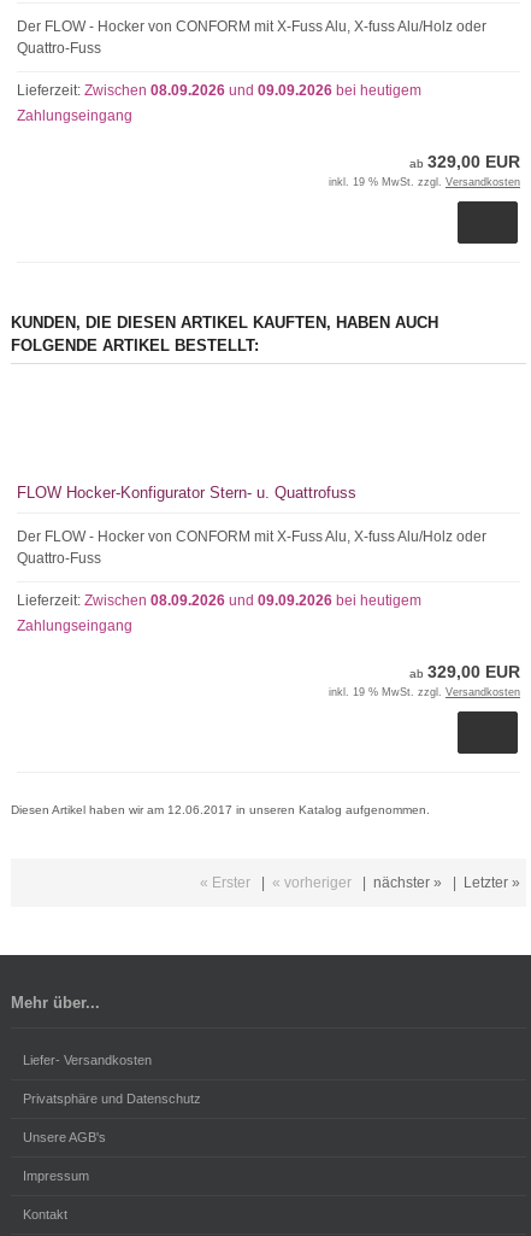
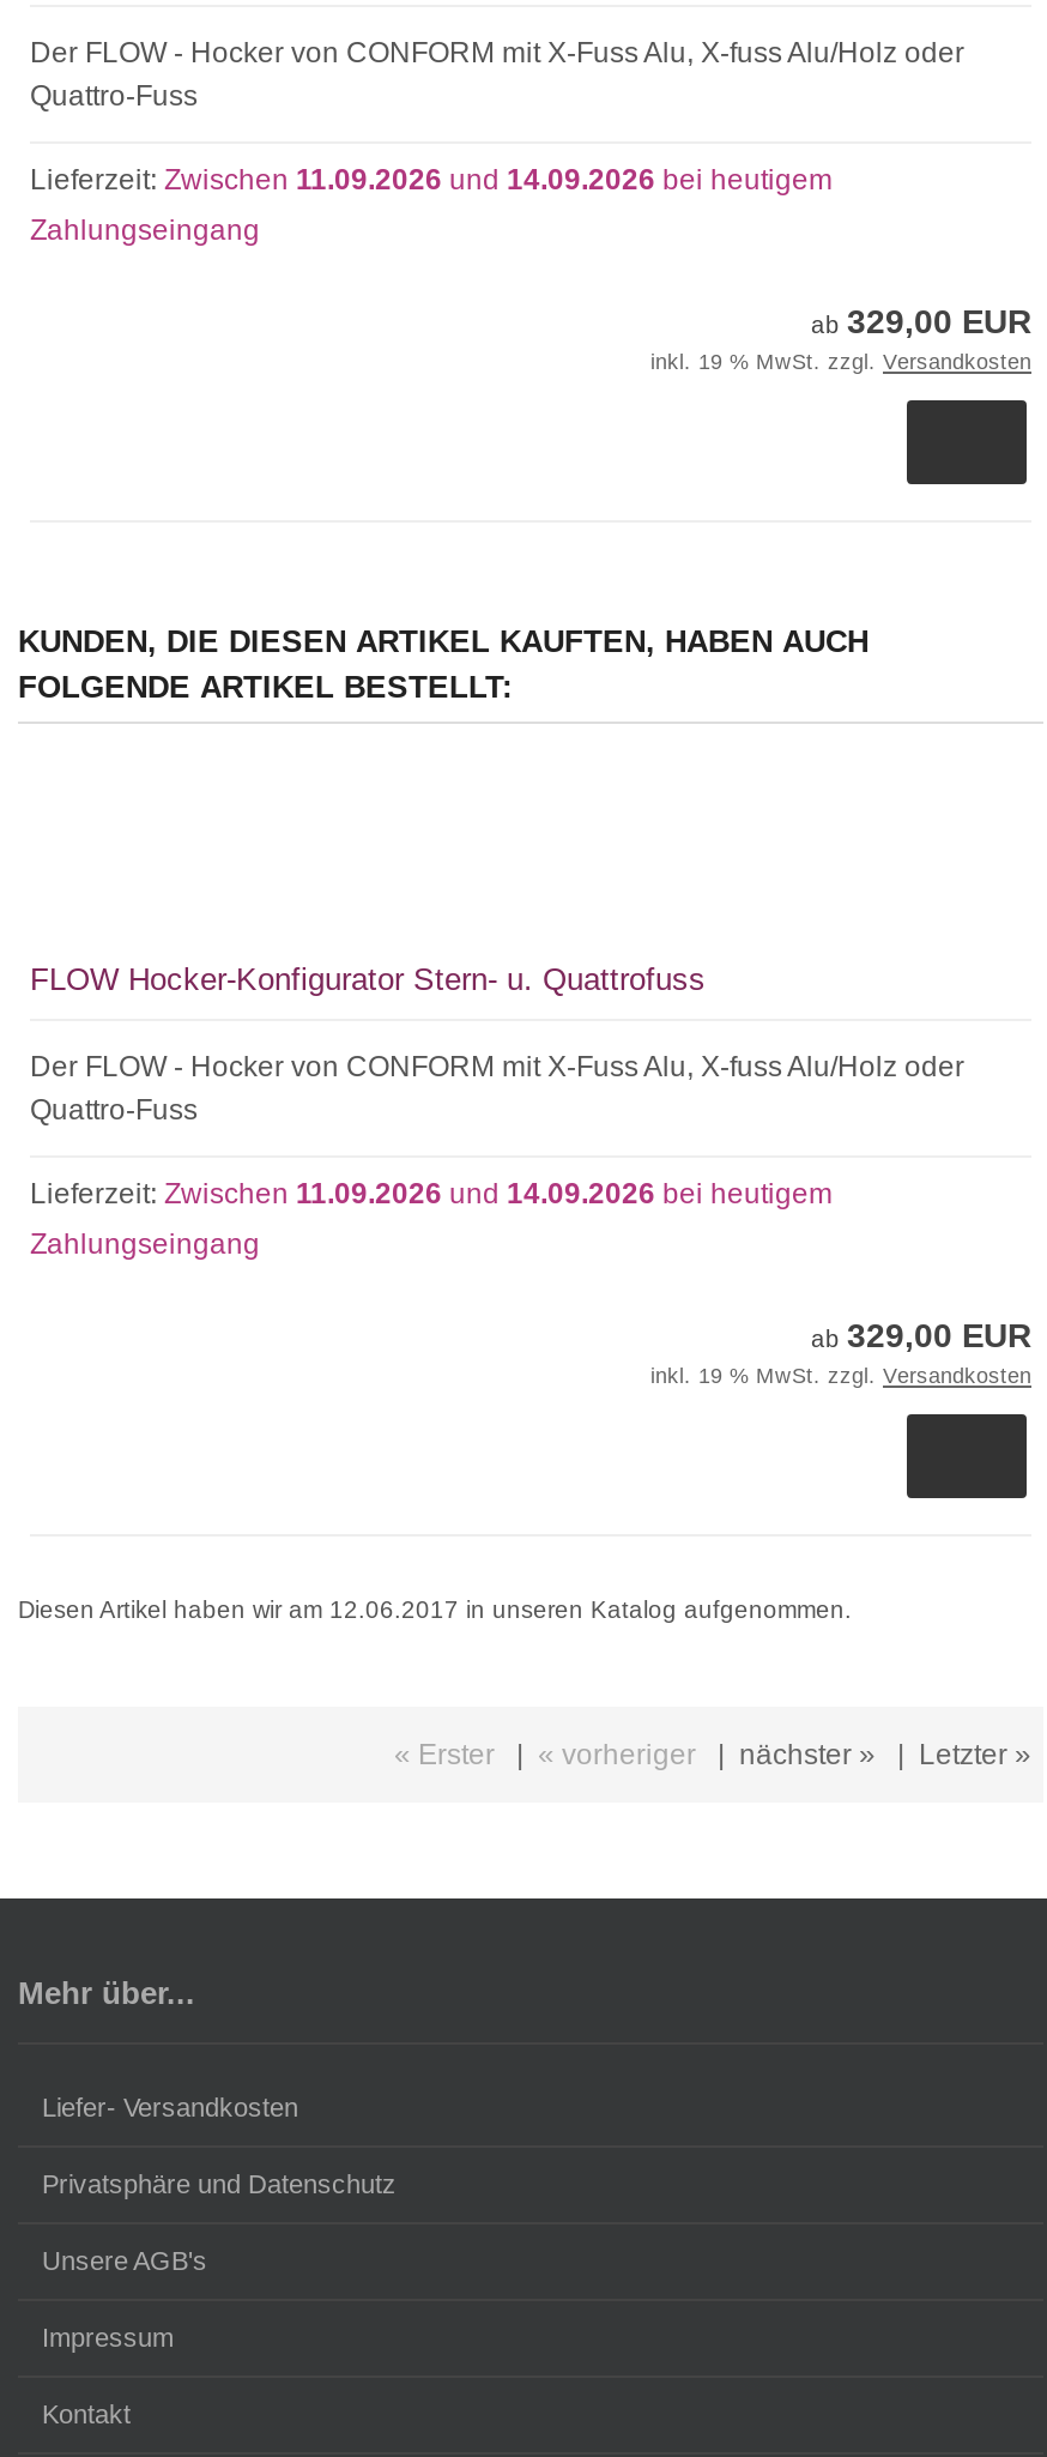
[17,82,421,99] Lieferzeit: Zwischen 08.09.2026 und 09.09.2026 bei heutigem -> [30,162,833,196] Lieferzeit: Zwischen 11.09.2026 und 14.09.2026 bei heutigem
[17,592,421,609] Lieferzeit: Zwischen 08.09.2026 und 09.09.2026 bei heutigem -> [30,1176,833,1210] Lieferzeit: Zwischen 11.09.2026 und 14.09.2026 bei heutigem

